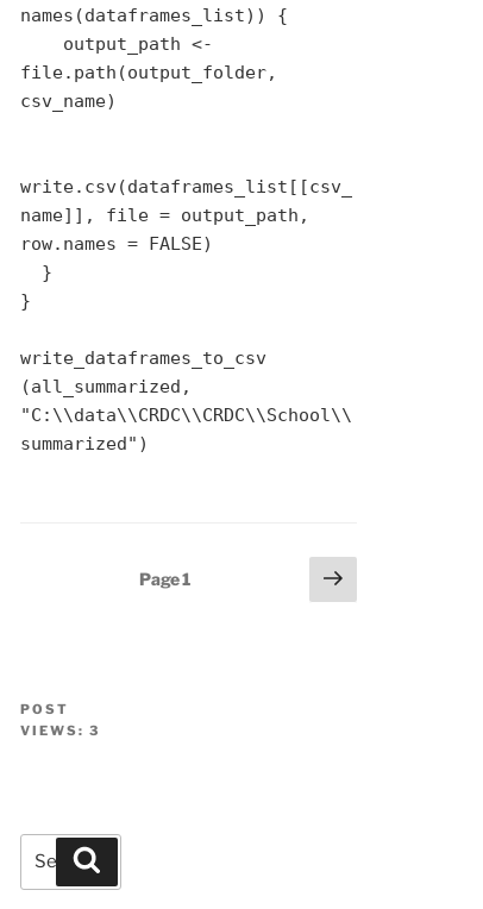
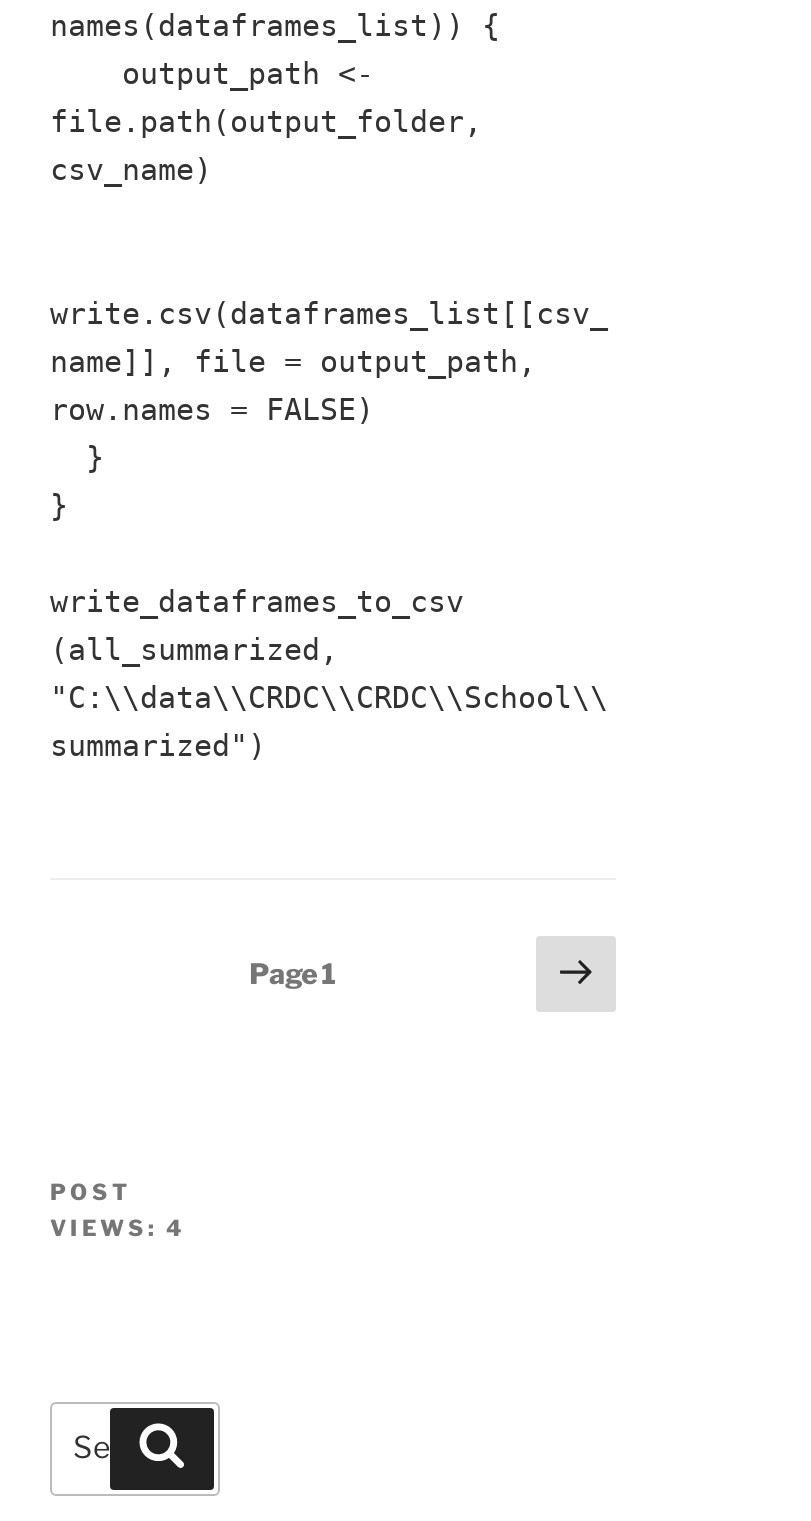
[20,722,100,739] VIEWS: 3 -> [50,1214,186,1242] VIEWS: 4

